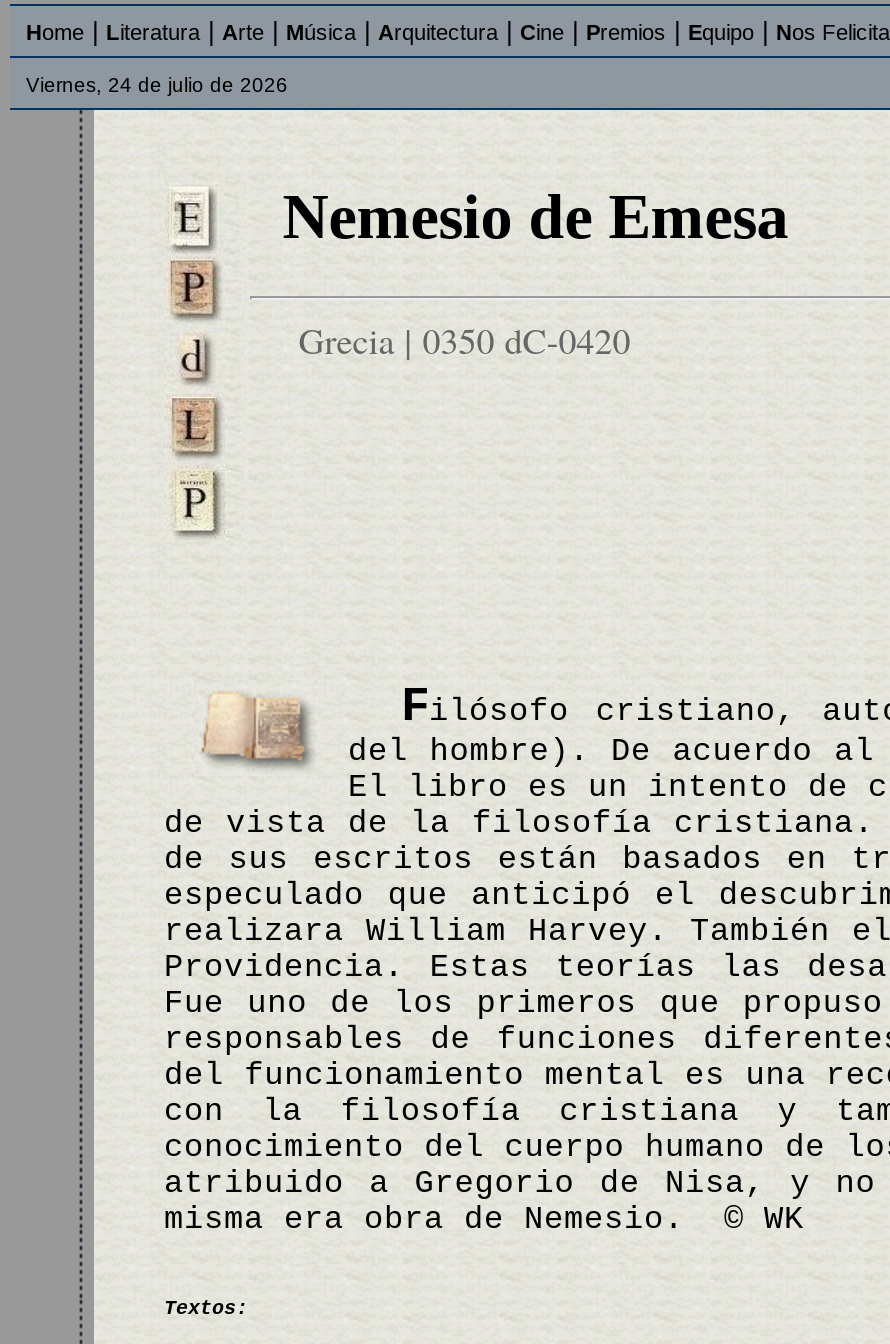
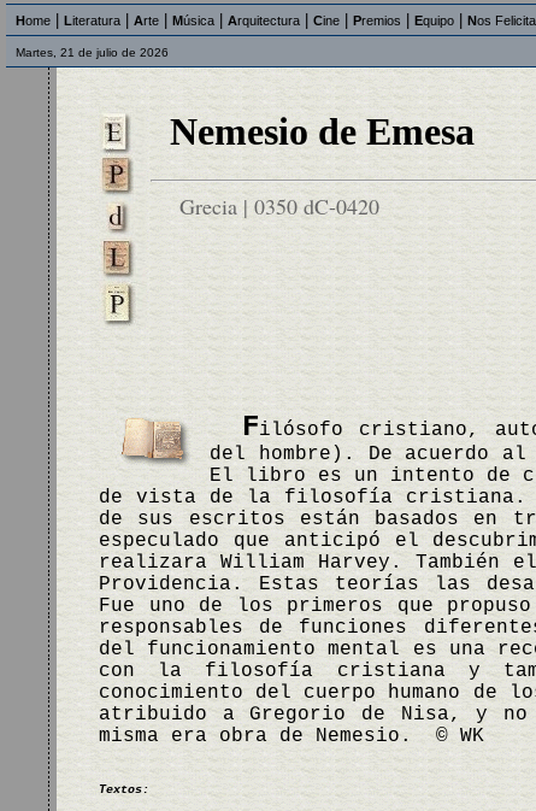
[26,74,288,96] Viernes, 24 de julio de 2026 -> [16,46,169,59] Martes, 21 de julio de 2026

